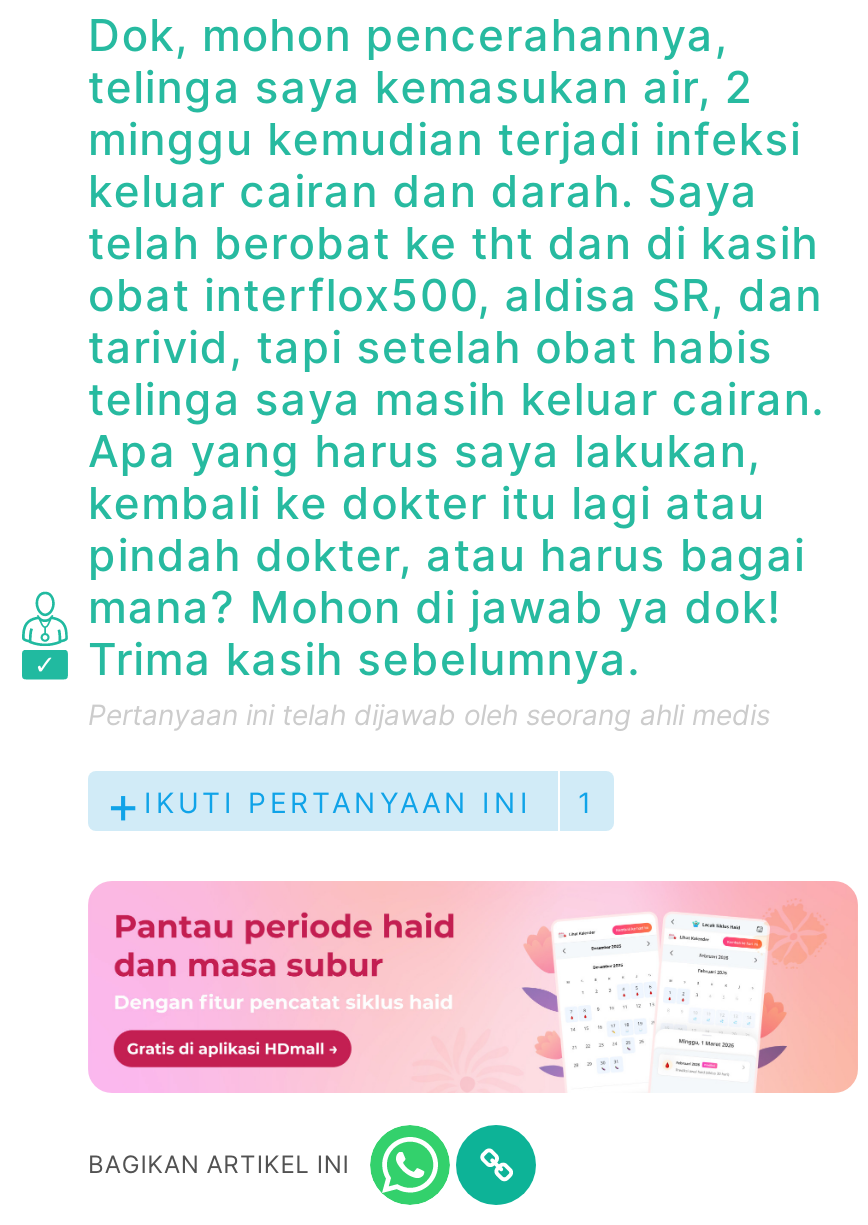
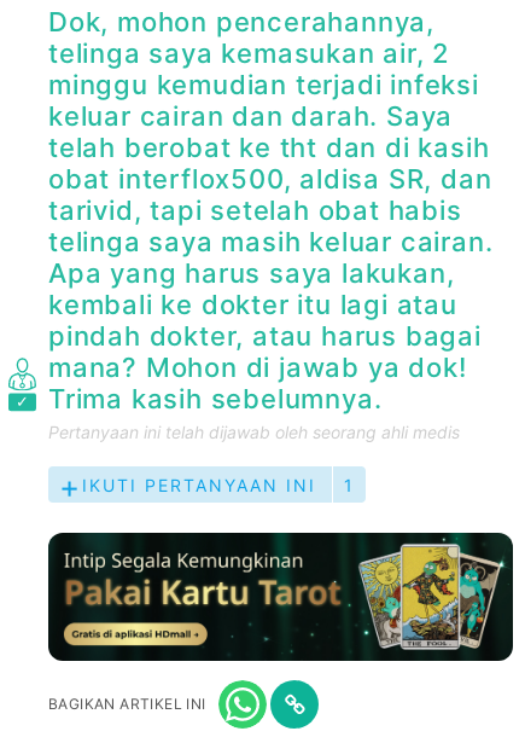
[88,881,858,1093] [image] -> [47,532,514,662] [image]

